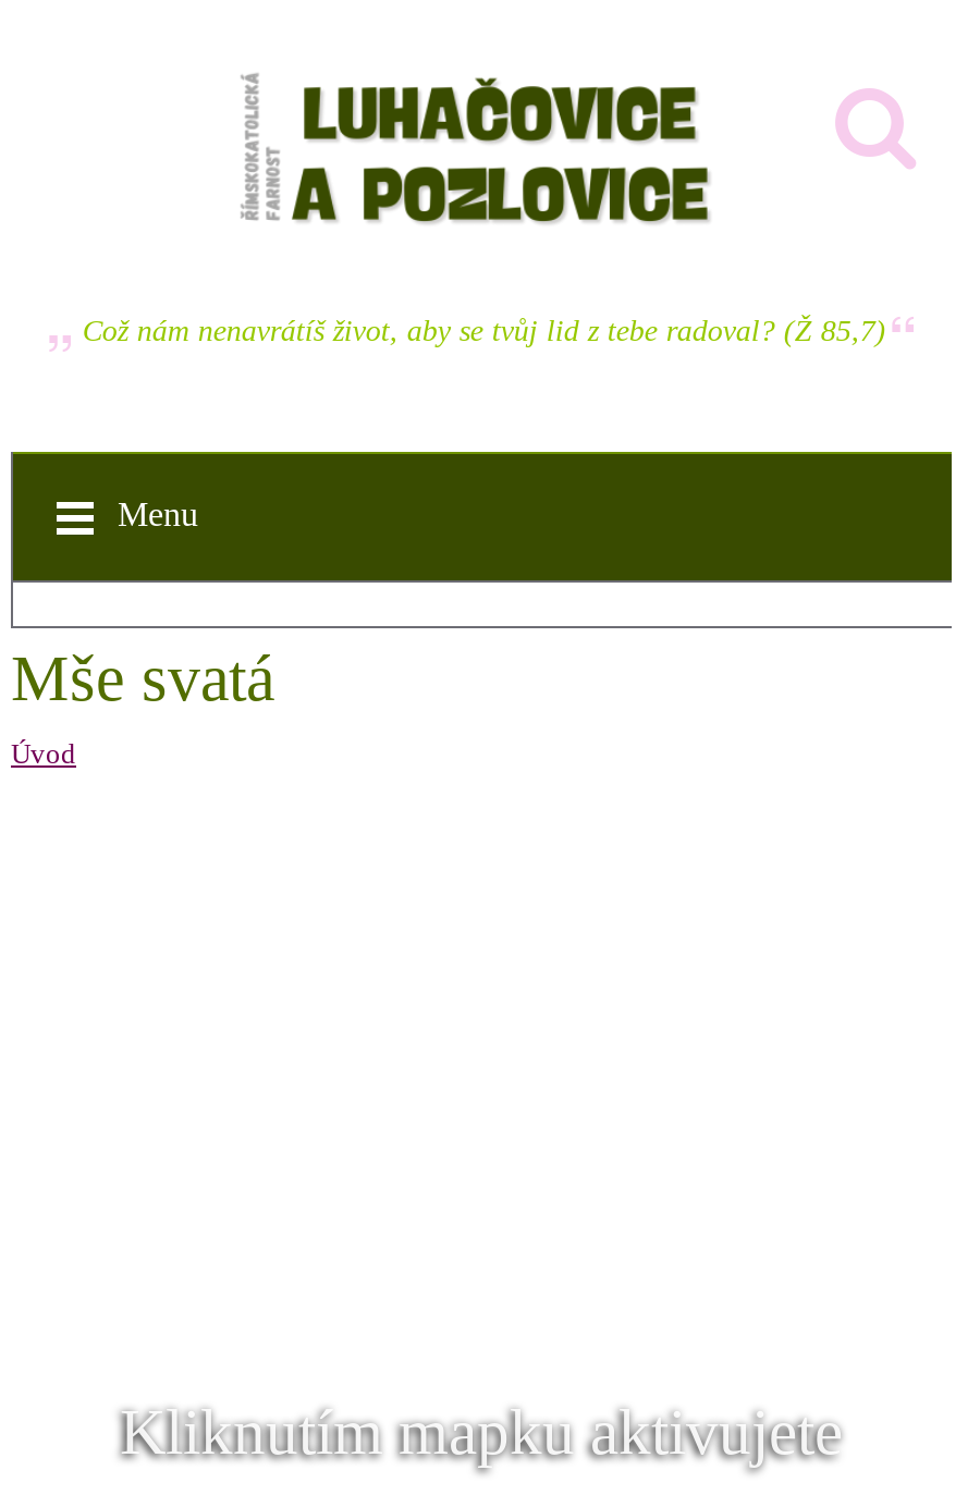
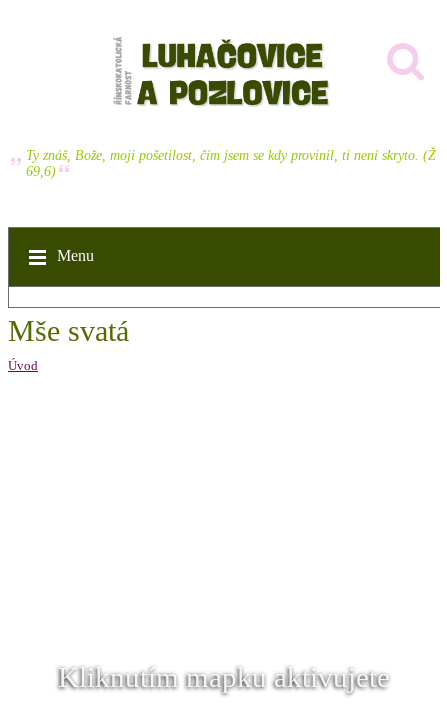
[82,315,886,347] Což nám nenavrátíš život, aby se tvůj lid z tebe radoval? (Ž 85,7) -> [26,148,436,179] Ty znáš, Bože, moji pošetilost, čím jsem se kdy provinil, ti není skryto. (Ž | 69,6)

